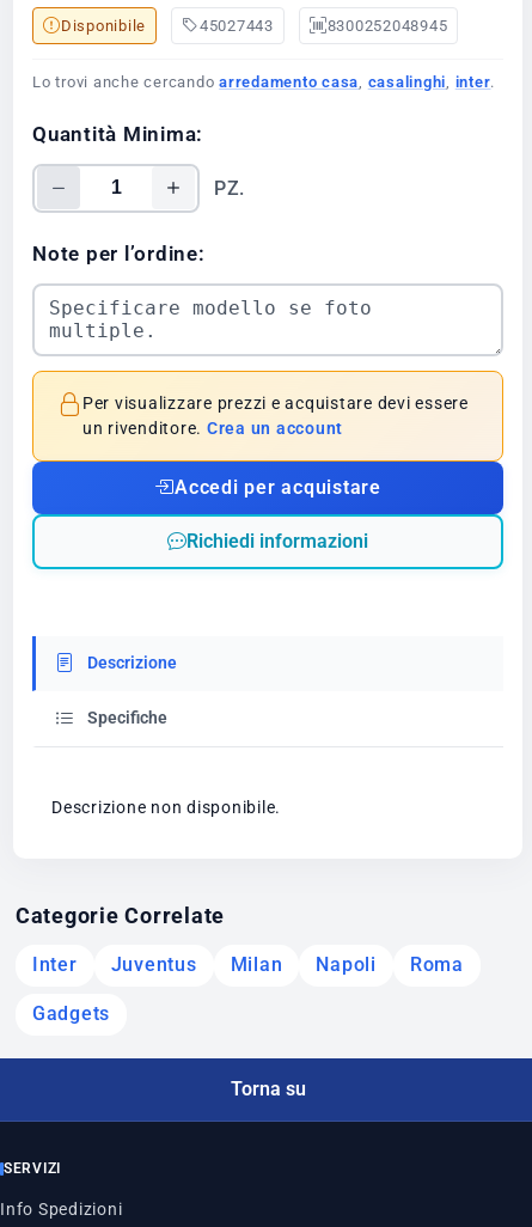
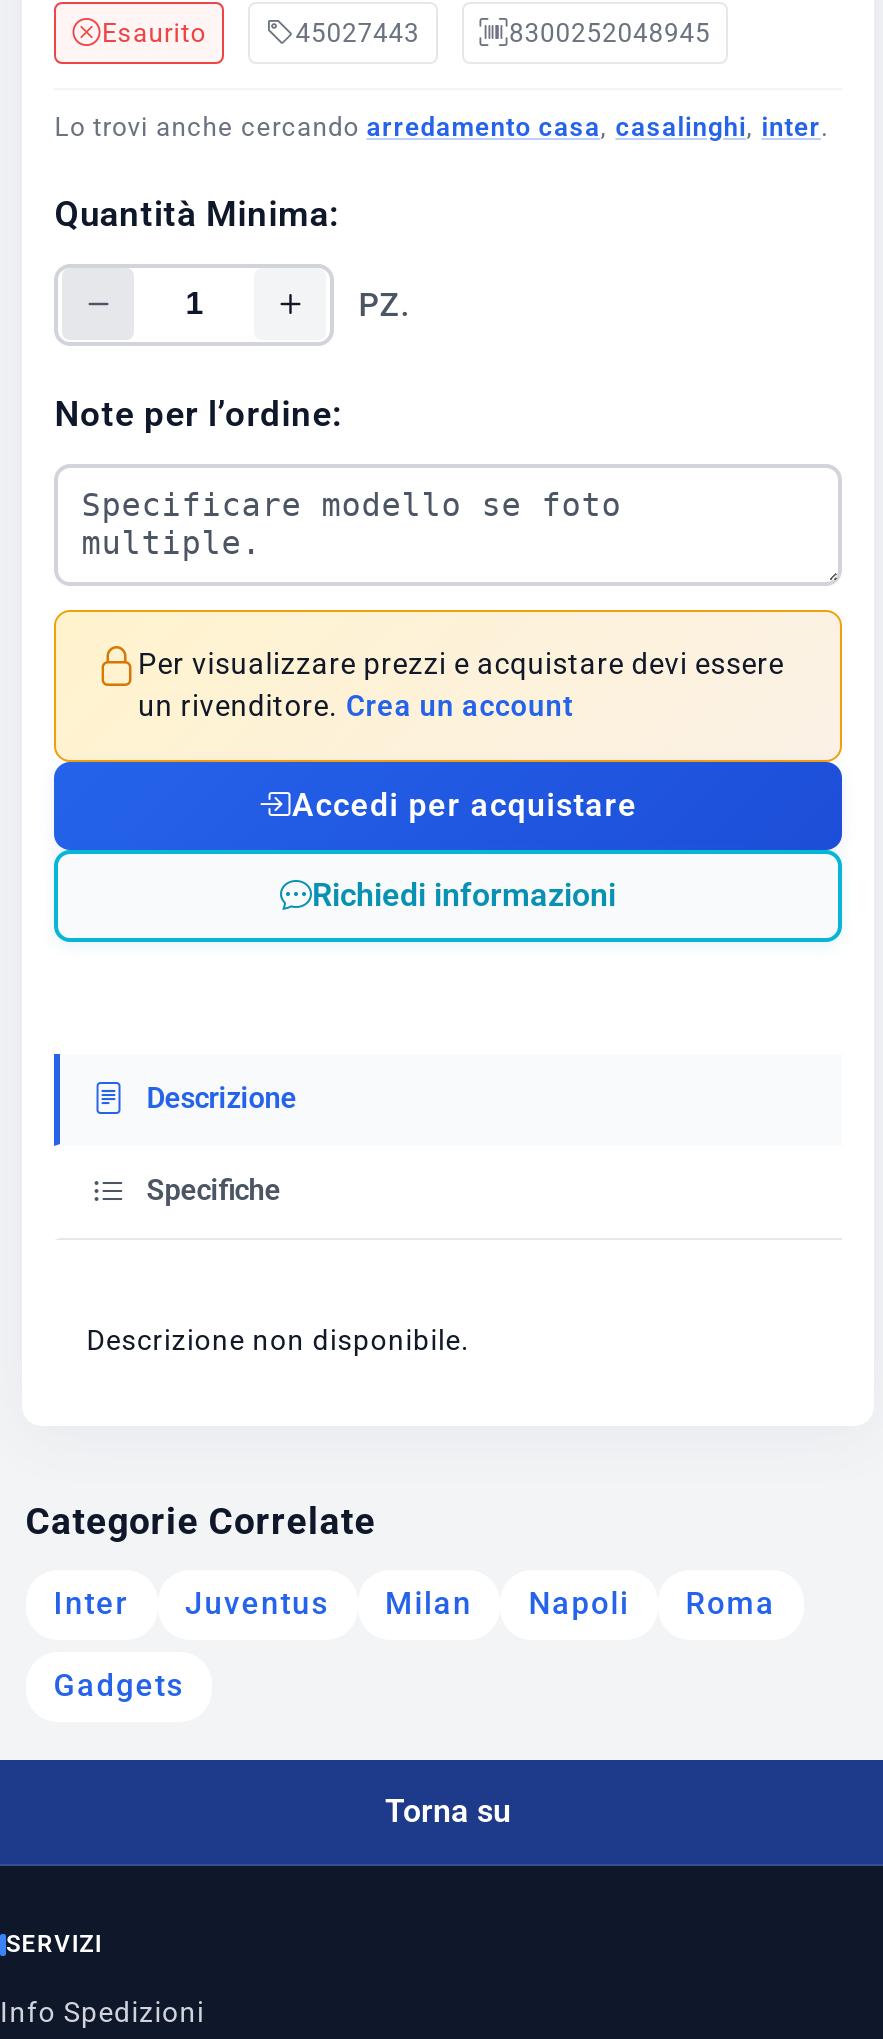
[61,17,146,35] Disponibile -> [102,18,206,48] Esaurito

